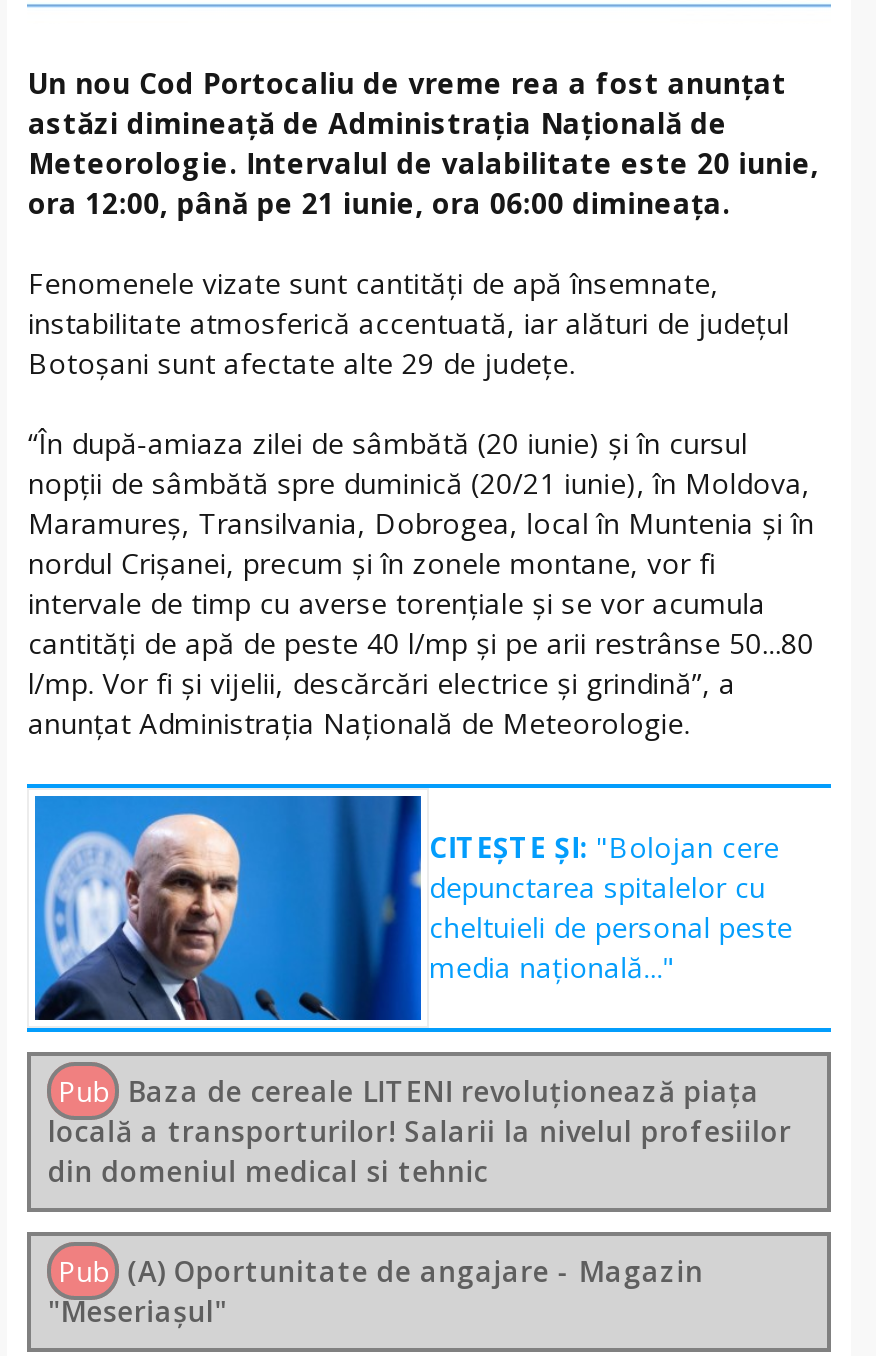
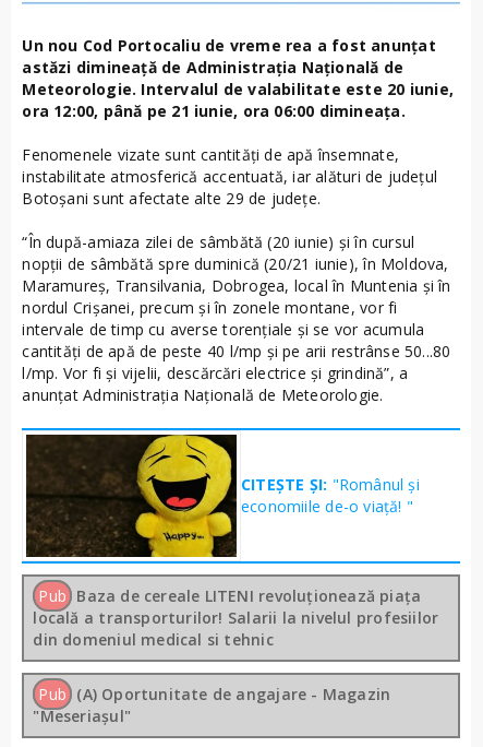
[33,794,793,1022] [image] | CITEȘTE ȘI: "Bolojan cere | depunctarea spitalelor cu | cheltuieli de personal peste | media națională..." -> [25,434,420,558] [image] | CITEȘTE ȘI: "Românul și | economiile de-o viață! "

